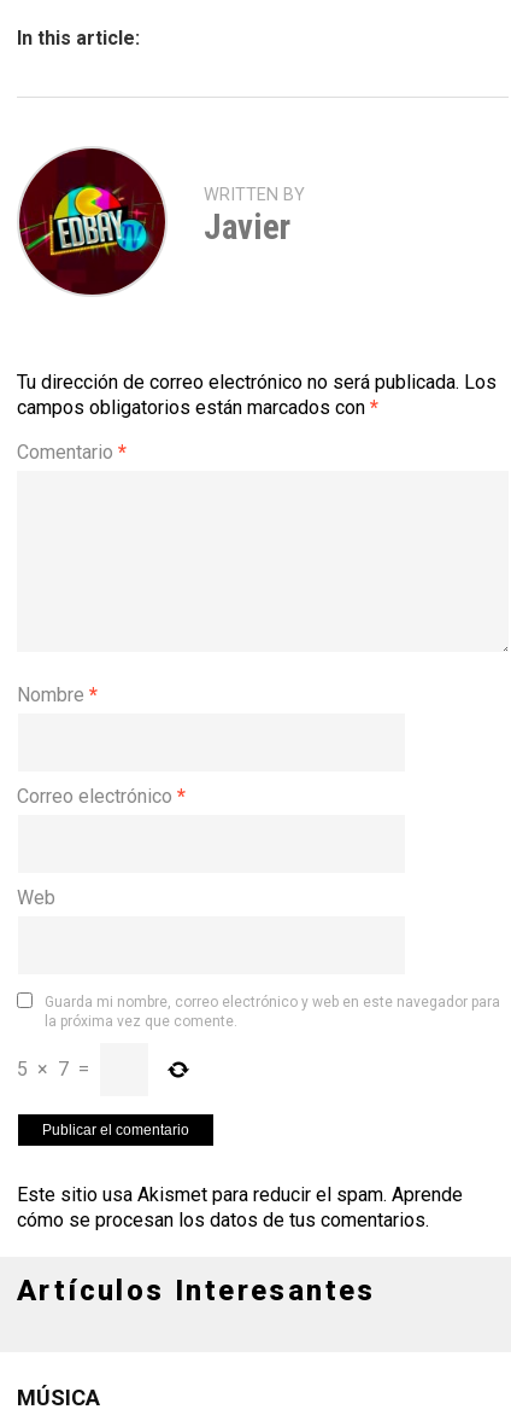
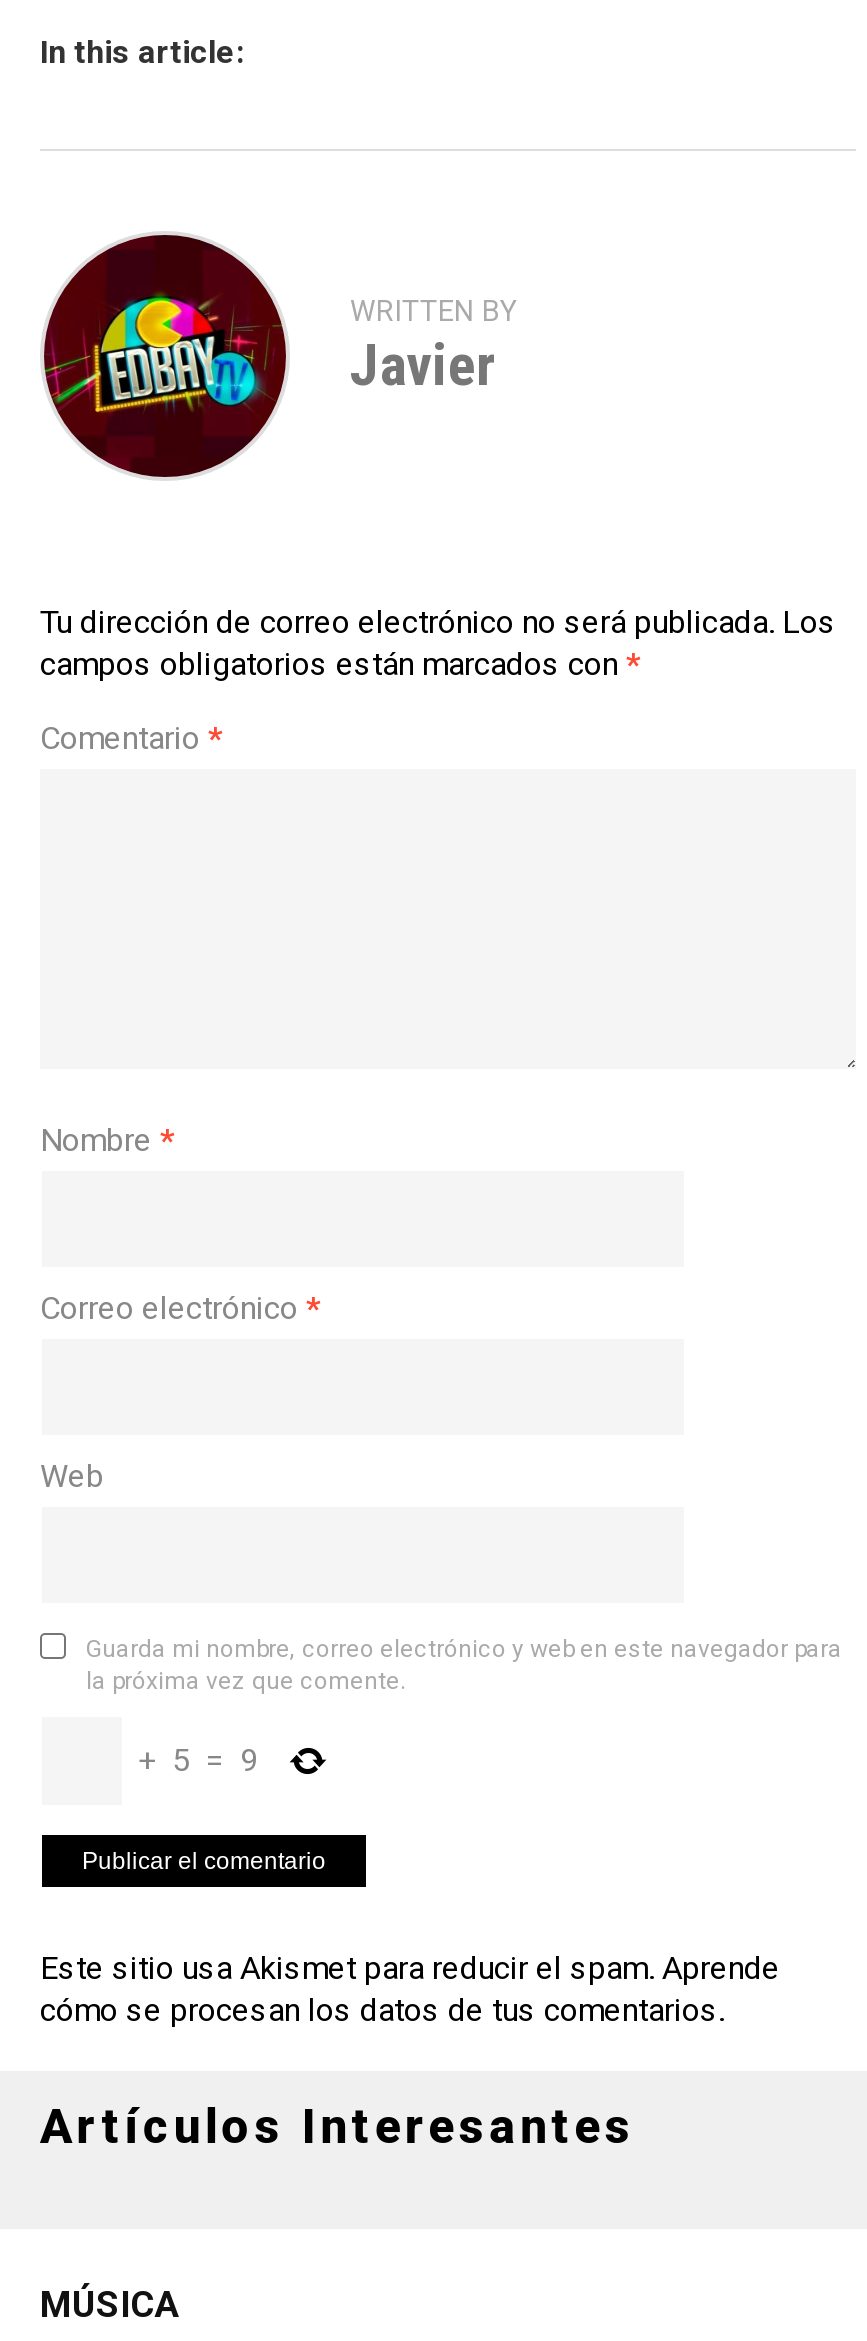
[17,1058,94,1081] 5 × 7 = -> [130,1741,258,1779] + 5 = 9

